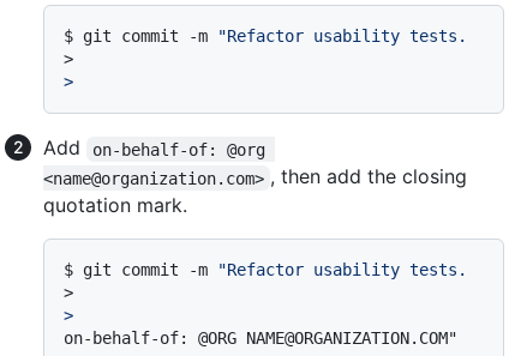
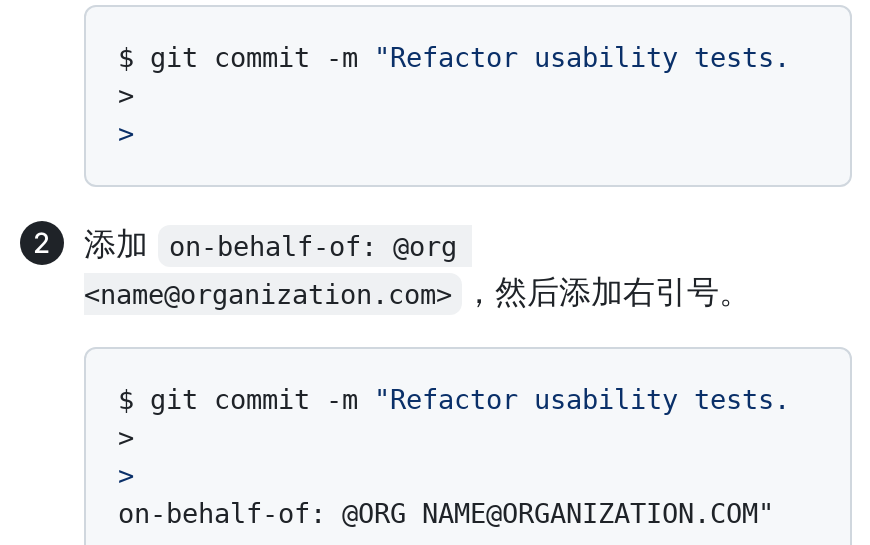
[43,136,473,217] Add on-behalf-of: @org | <name@organization.com> , then add the closing | quotation mark. -> [84,224,751,312] 添加 on-behalf-of: @org | <name@organization.com> ，然后添加右引号。

